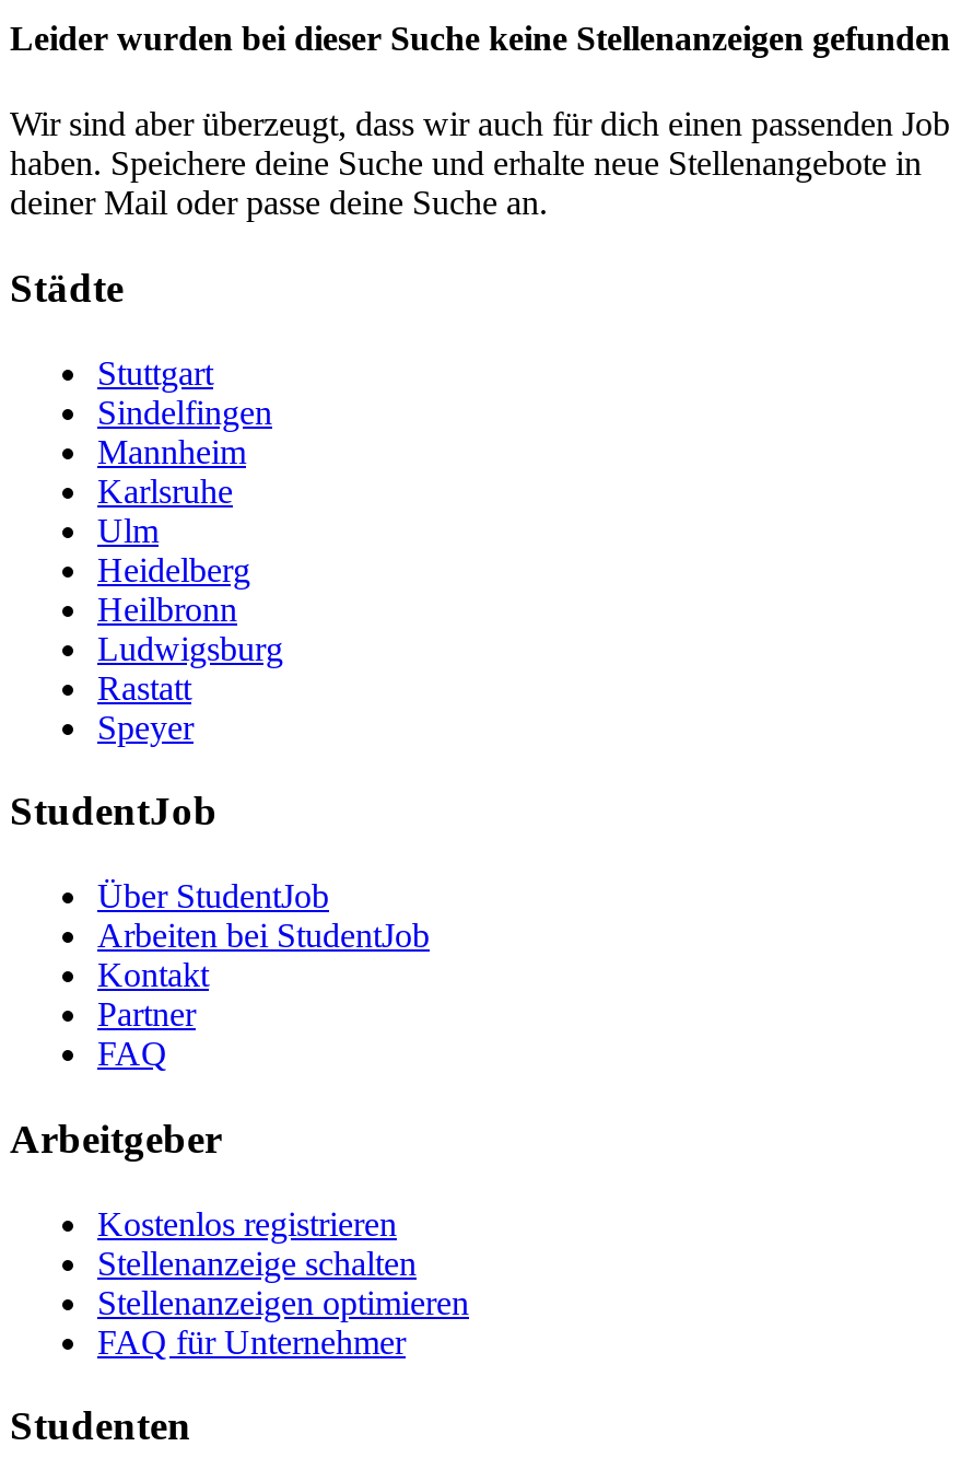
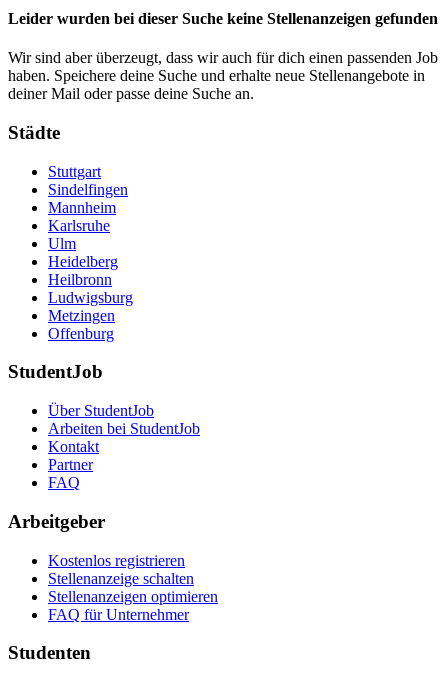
[97,669,194,745] Rastatt | Speyer -> [48,307,115,342] Metzingen | Offenburg

